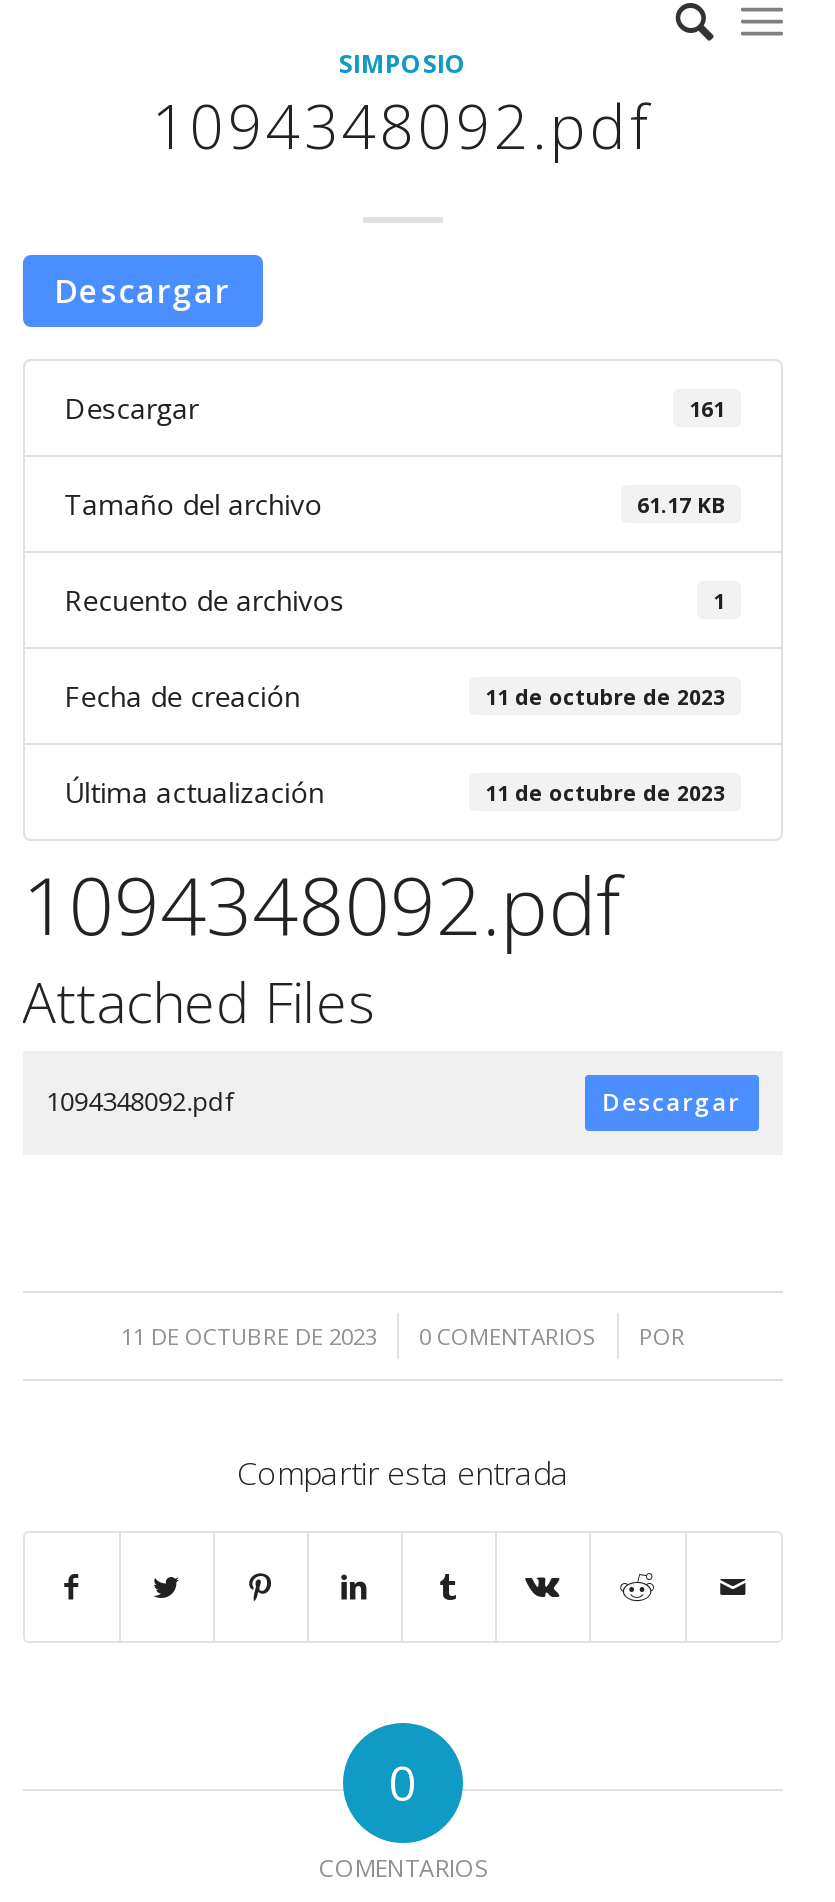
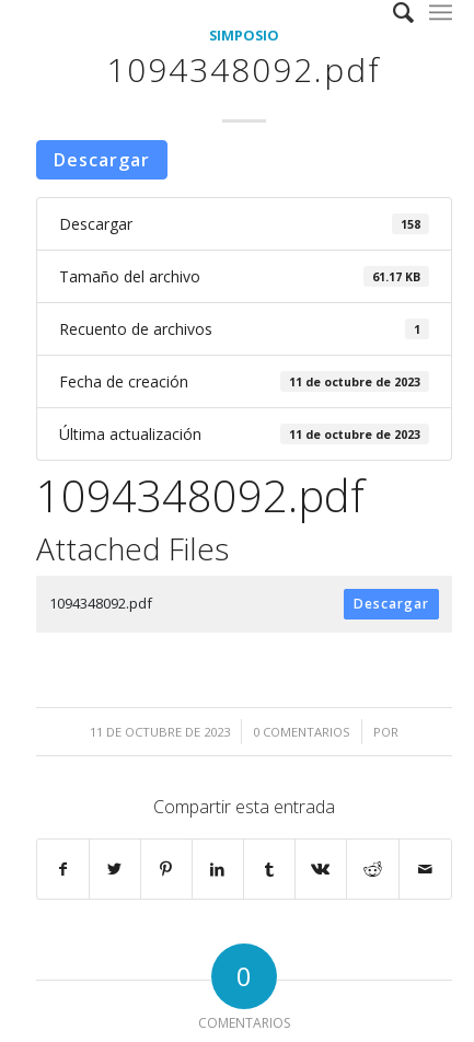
[689,394,725,422] 161 -> [401,216,420,231] 158

